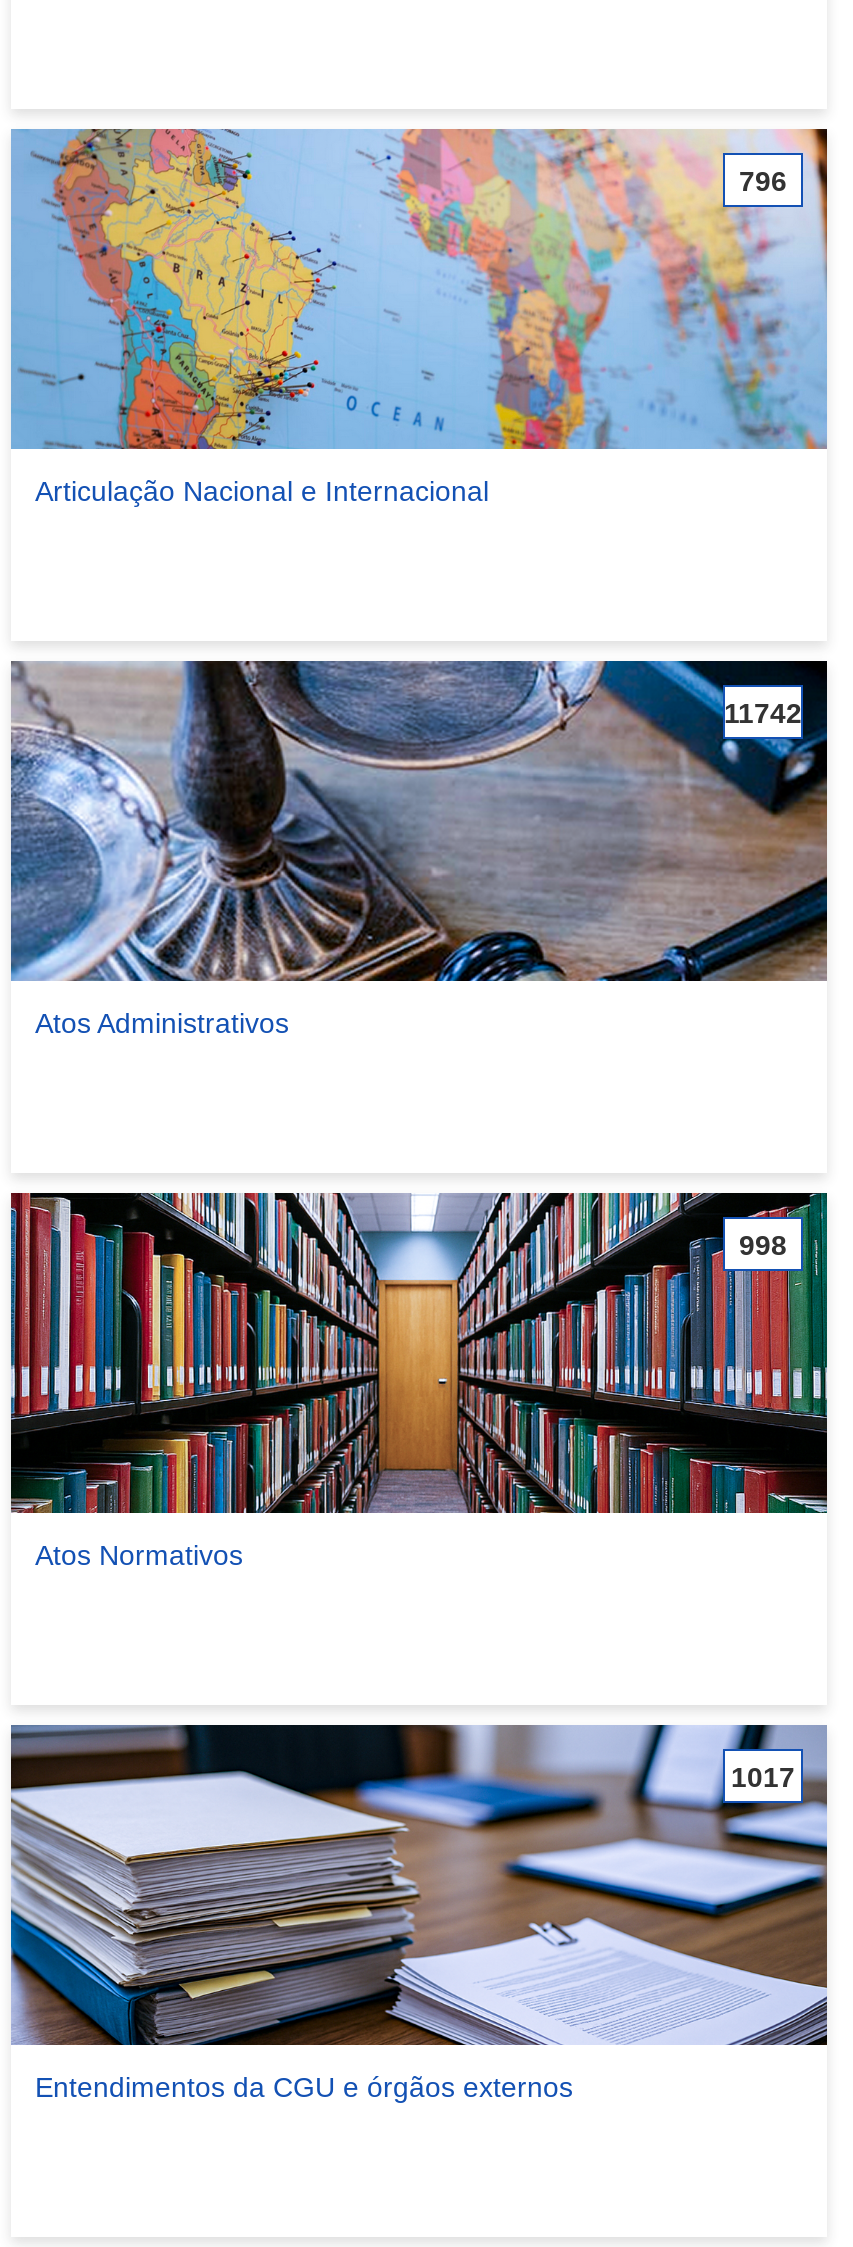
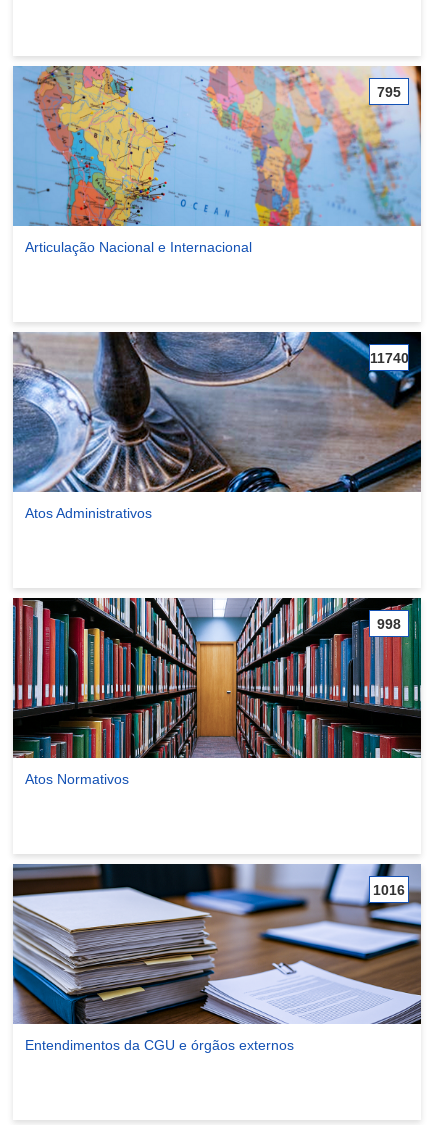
[739,164,787,196] 796 -> [377,83,401,99] 795
[724,696,802,728] 11742 -> [369,349,408,365] 11740
[731,1760,795,1792] 1017 -> [373,881,405,897] 1016

